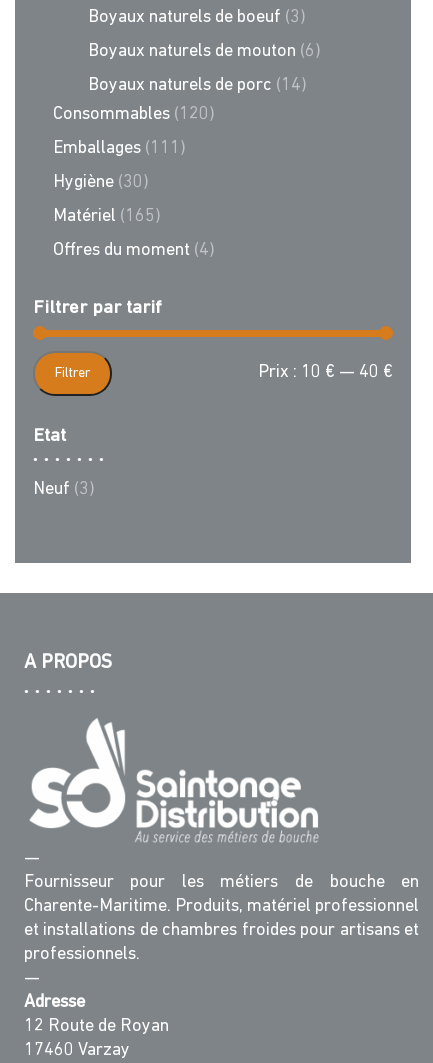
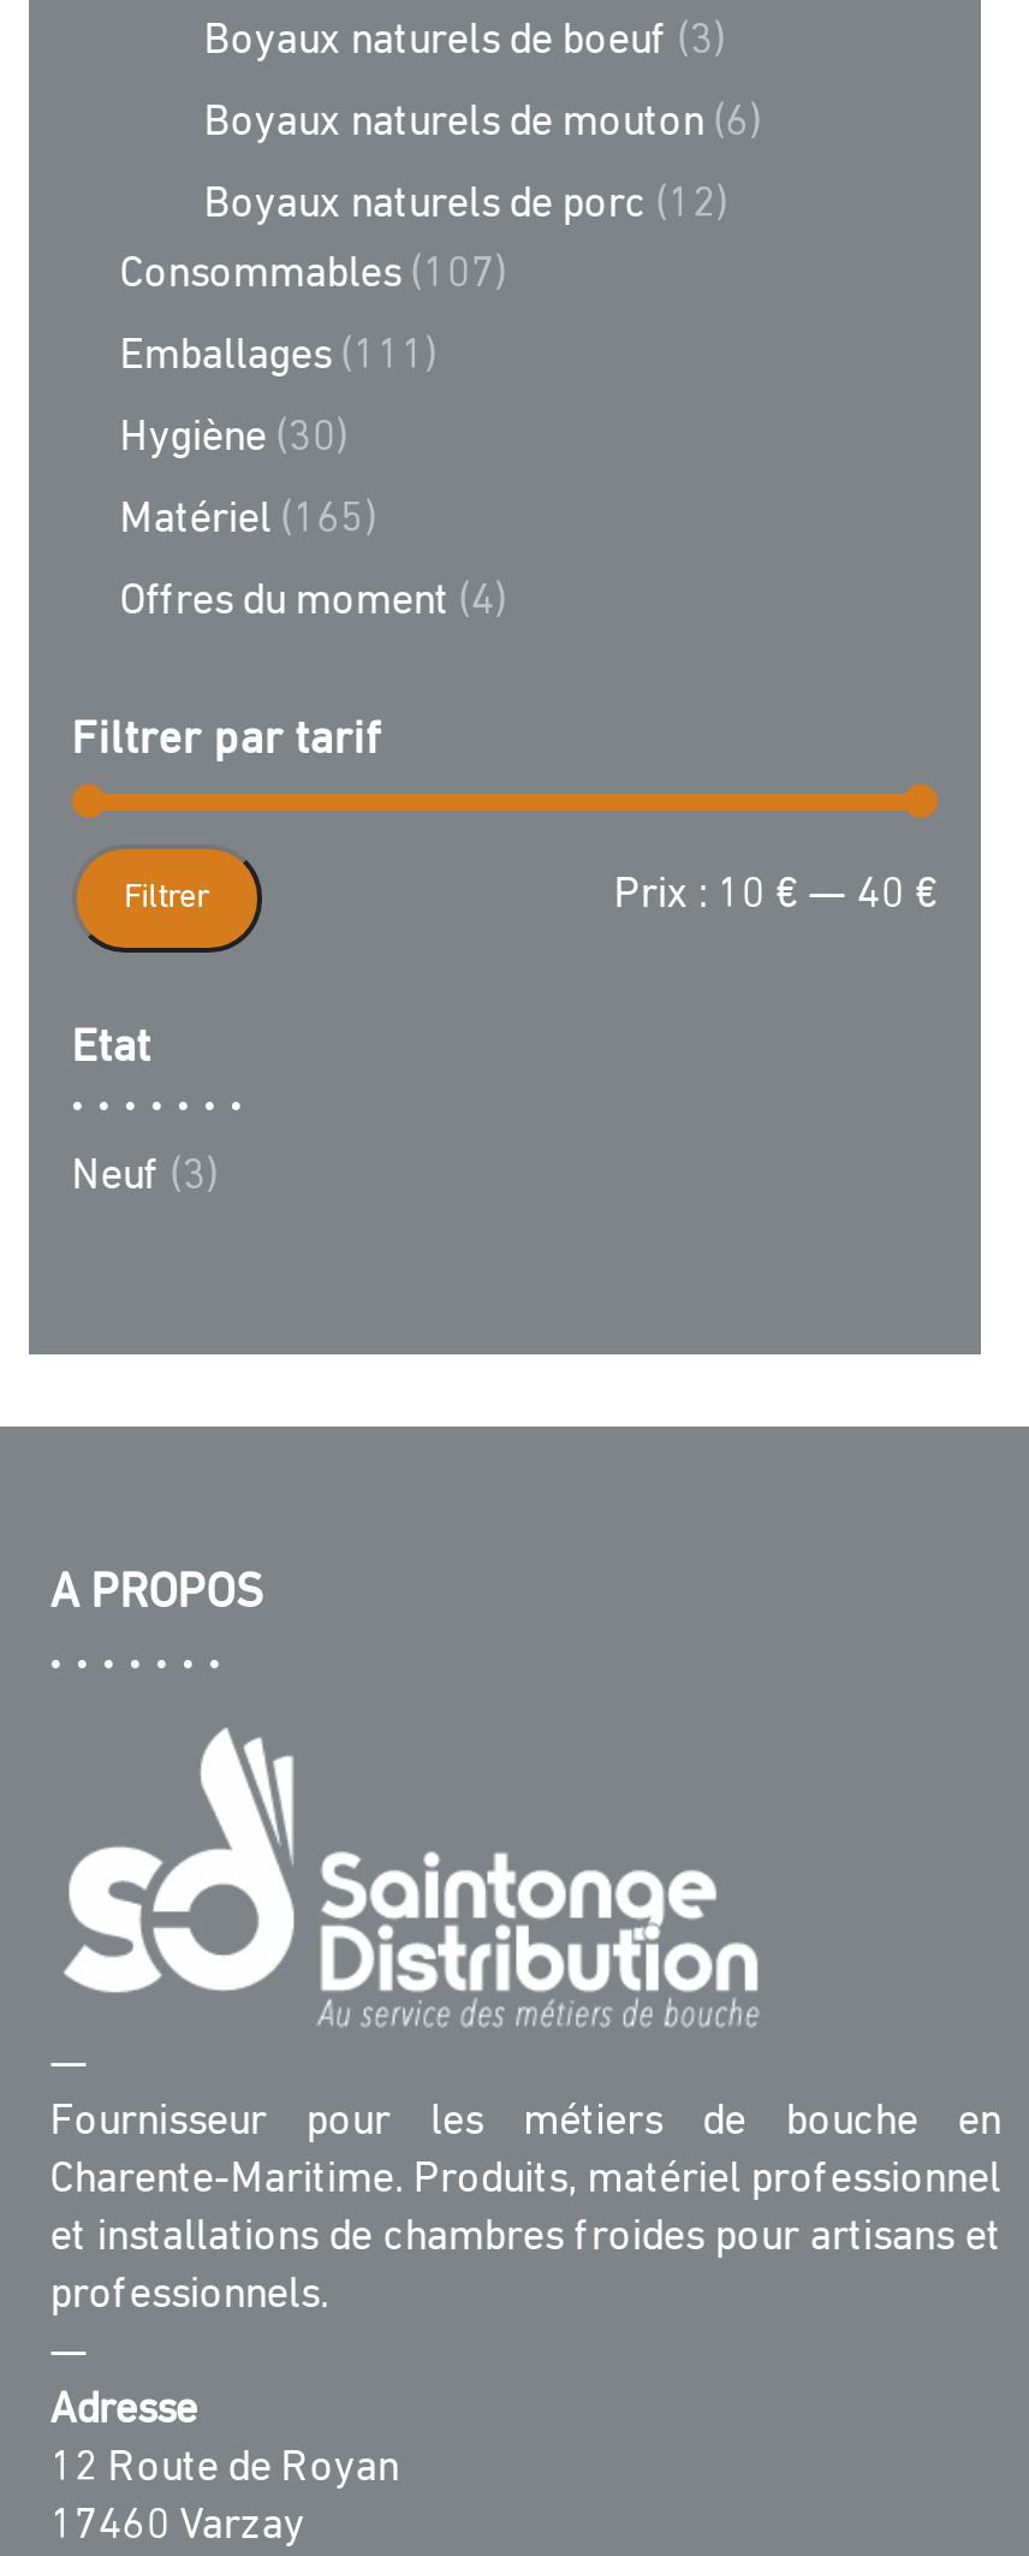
[88,76,307,95] Boyaux naturels de porc (14) -> [204,182,730,228] Boyaux naturels de porc (12)
[53,105,215,124] Consommables (120) -> [119,252,509,298] Consommables (107)

